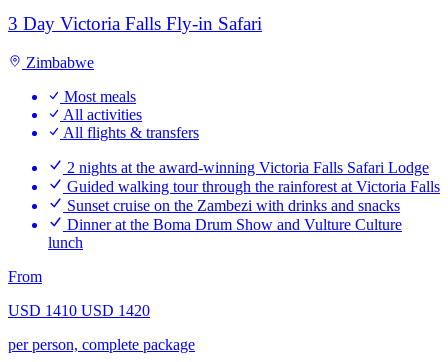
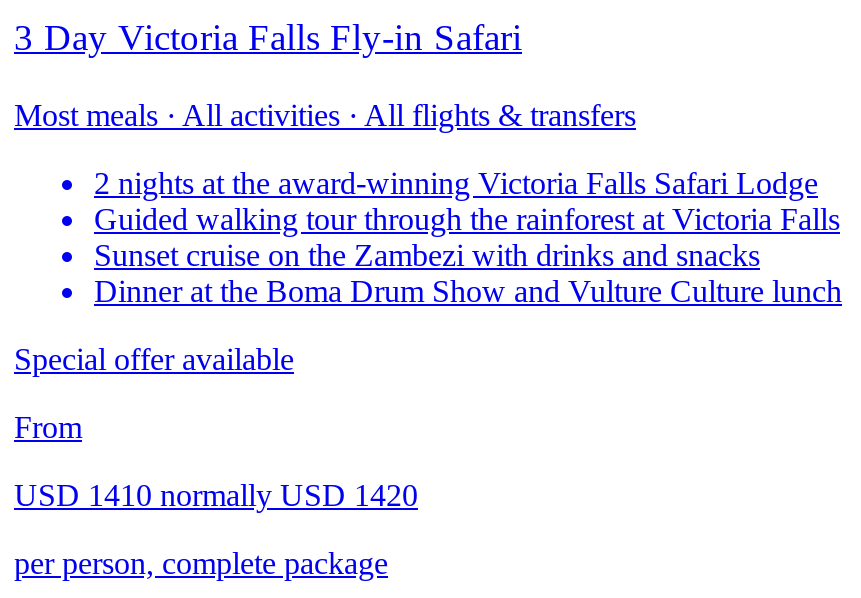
[26,54,199,141] Zimbabwe | Most meals | All activities | All flights & transfers -> [14,98,636,132] Most meals · All activities · All flights & transfers
[48,216,402,251] Dinner at the Boma Drum Show and Vulture Culture | lunch -> [14,274,842,376] Dinner at the Boma Drum Show and Vulture Culture lunch | Special offer available
[8,302,150,319] USD 1410 USD 1420 -> [14,478,418,512] USD 1410 normally USD 1420

